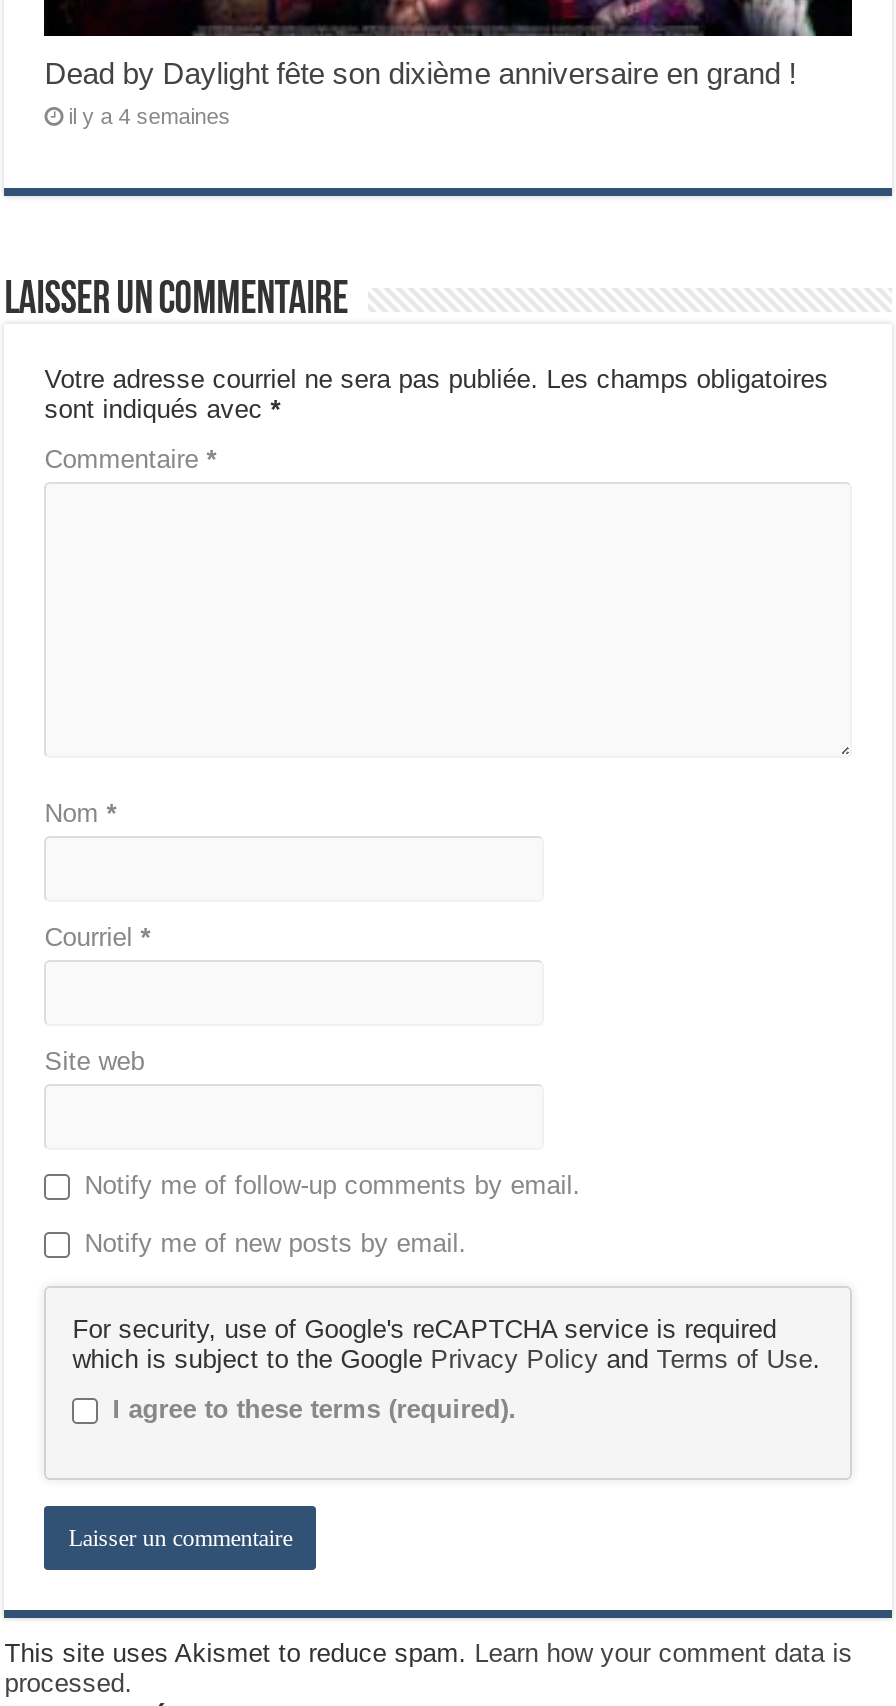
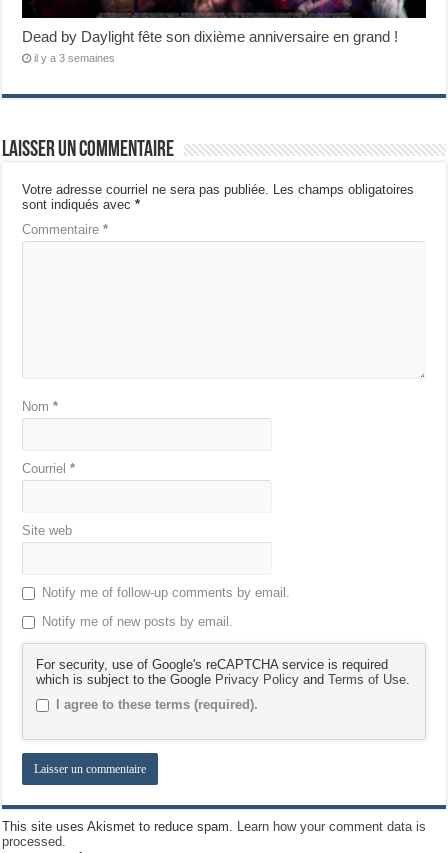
[68,105,230,129] il y a 4 semaines -> [34,52,115,64] il y a 3 semaines

